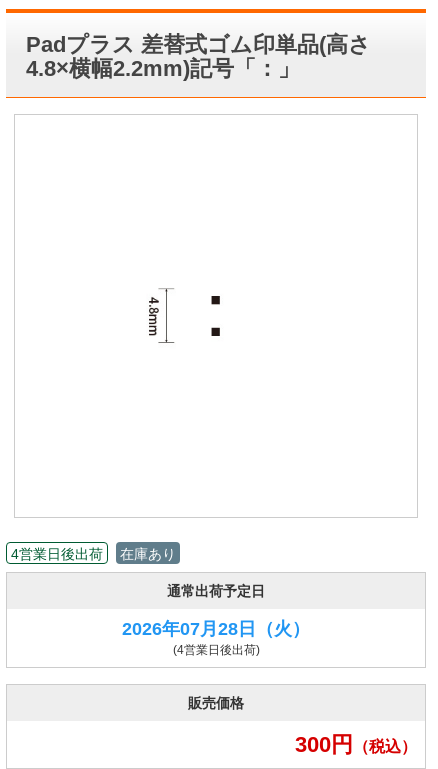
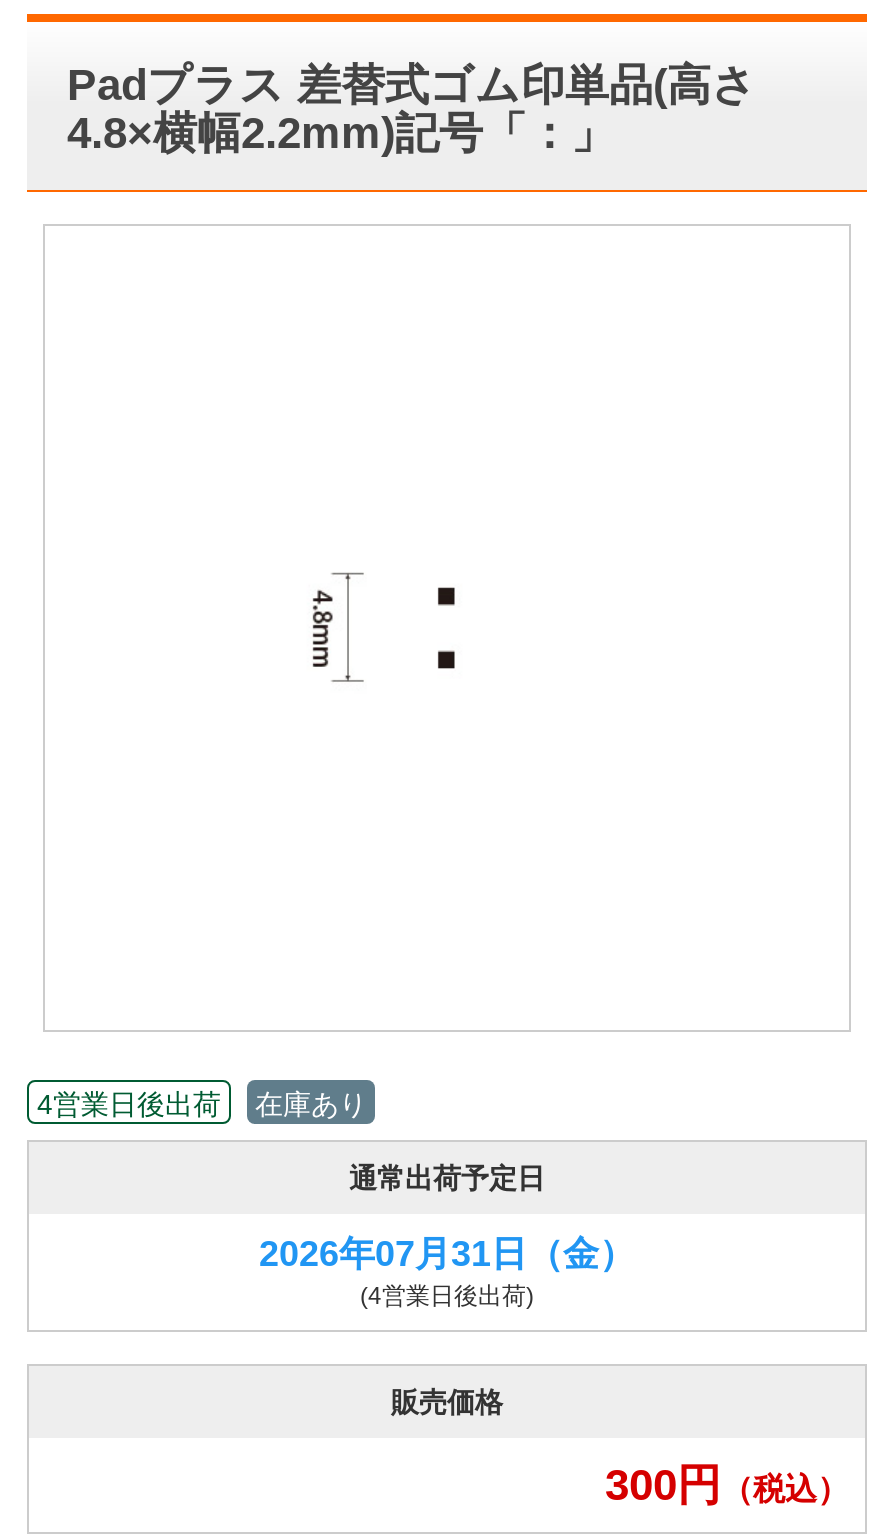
[122,619,310,639] 2026年07月28日（火） -> [259,1234,635,1274] 2026年07月31日（金）

